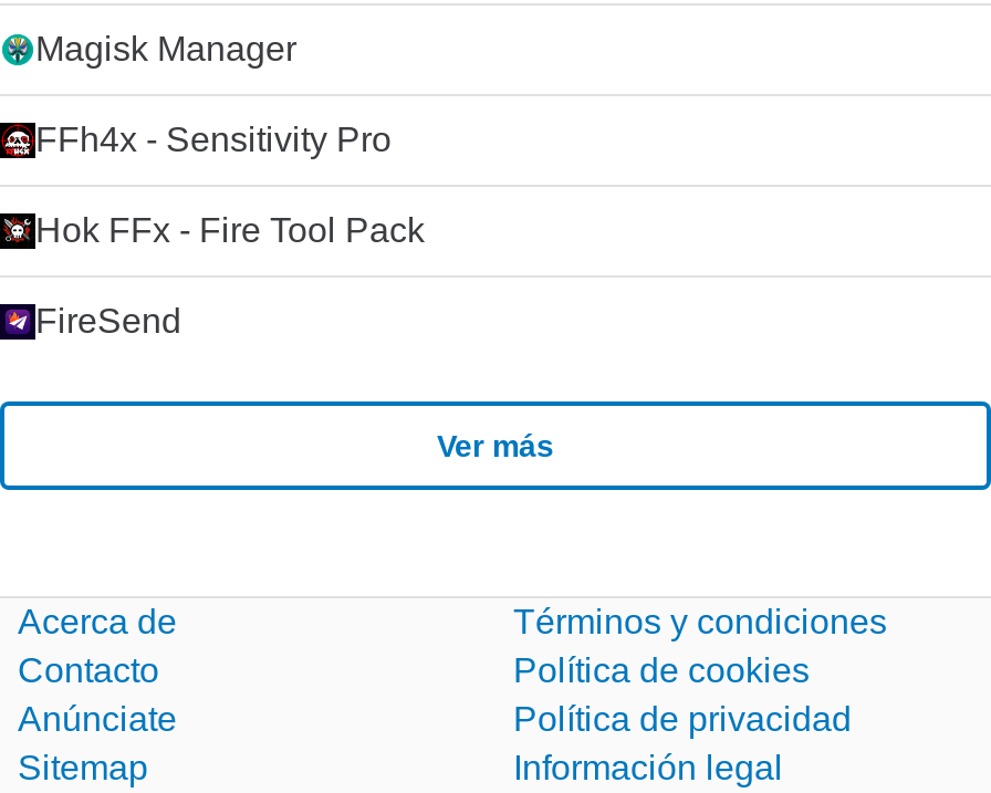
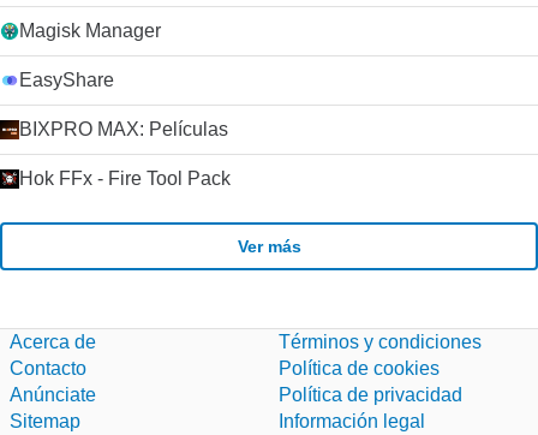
[35,121,392,158] FFh4x - Sensitivity Pro -> [19,70,228,139] EasyShare | BIXPRO MAX: Películas
moved [35,211,425,249] -> [19,168,231,189]: Hok FFx - Fire Tool Pack
[35,302,181,340] FireSend -> none

